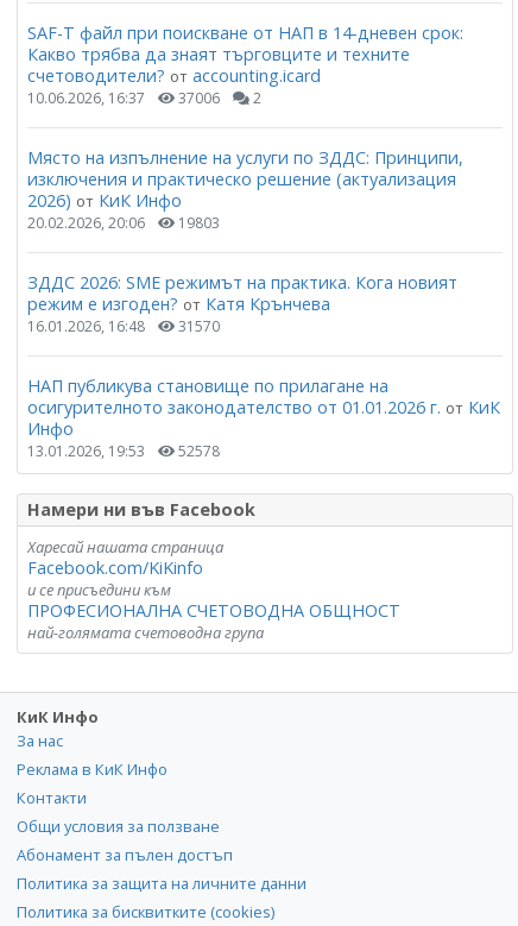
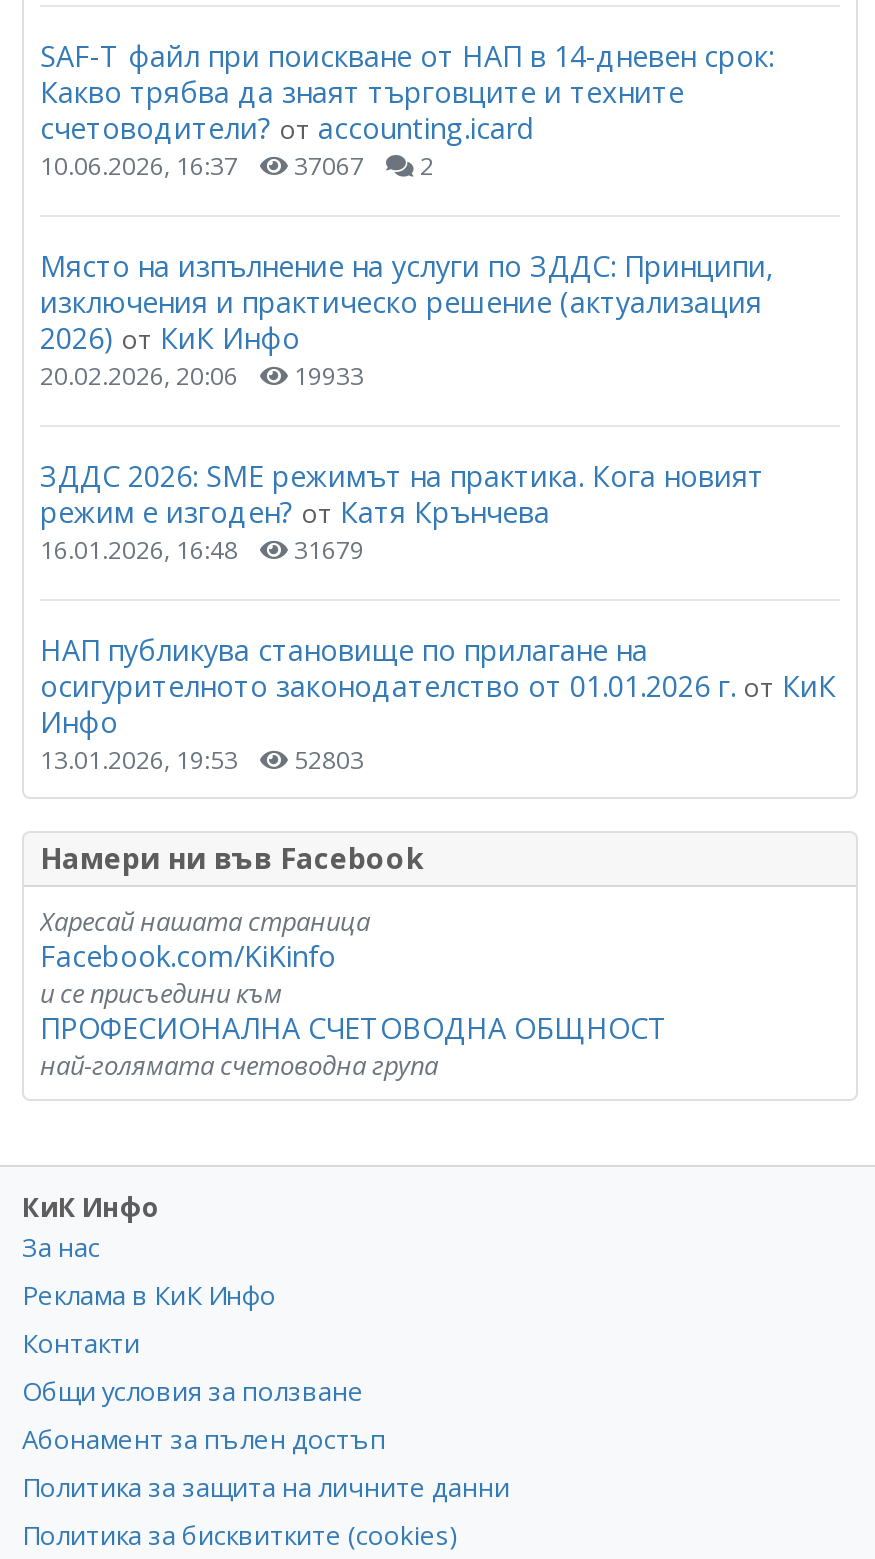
[27,88,261,109] 10.06.2026, 16:37 37006 2 -> [40,150,434,184] 10.06.2026, 16:37 37067 2
[27,213,220,233] 20.02.2026, 20:06 19803 -> [40,360,364,394] 20.02.2026, 20:06 19933
[27,317,220,337] 16.01.2026, 16:48 31570 -> [40,534,364,568] 16.01.2026, 16:48 31679
[27,441,220,462] 13.01.2026, 19:53 52578 -> [40,744,364,778] 13.01.2026, 19:53 52803

